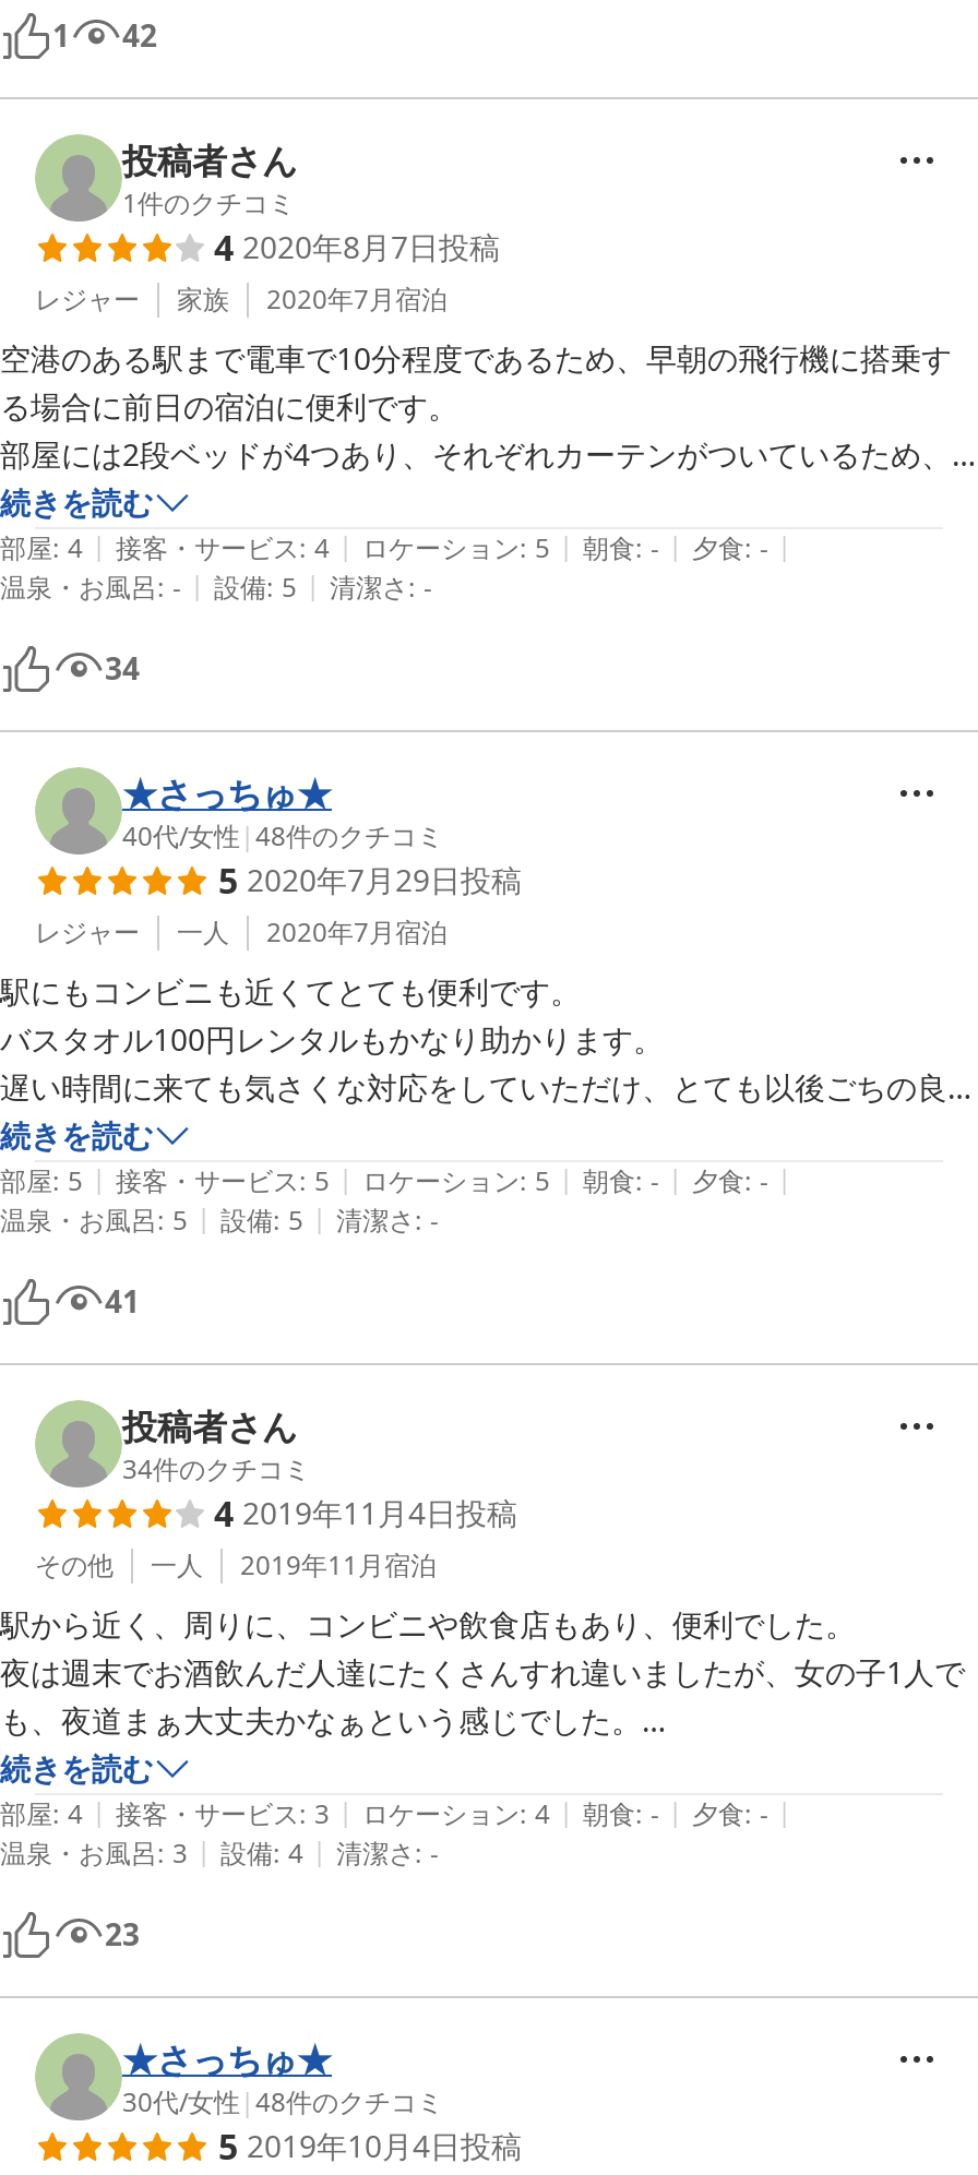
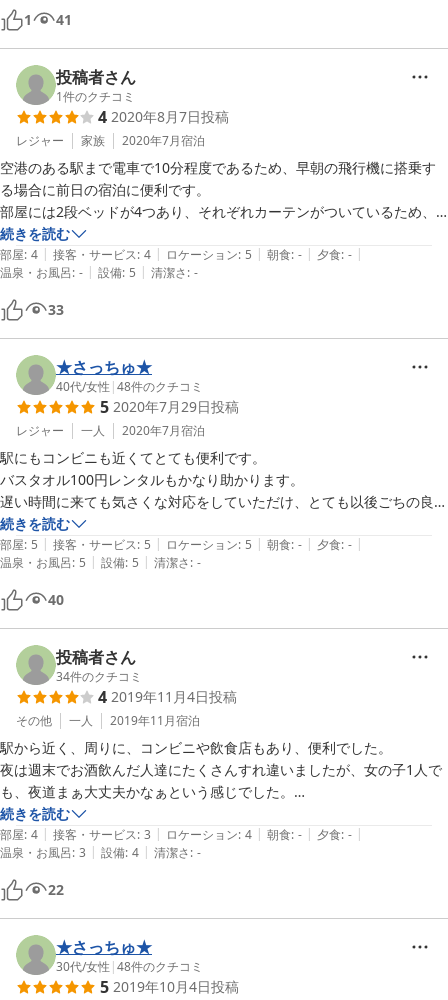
[52,14,157,56] 1 42 -> [24,10,72,29] 1 41
[105,647,140,689] 34 -> [48,300,64,319] 33
[105,1280,140,1322] 41 -> [48,590,64,609] 40
[105,1913,140,1955] 23 -> [48,880,64,899] 22

